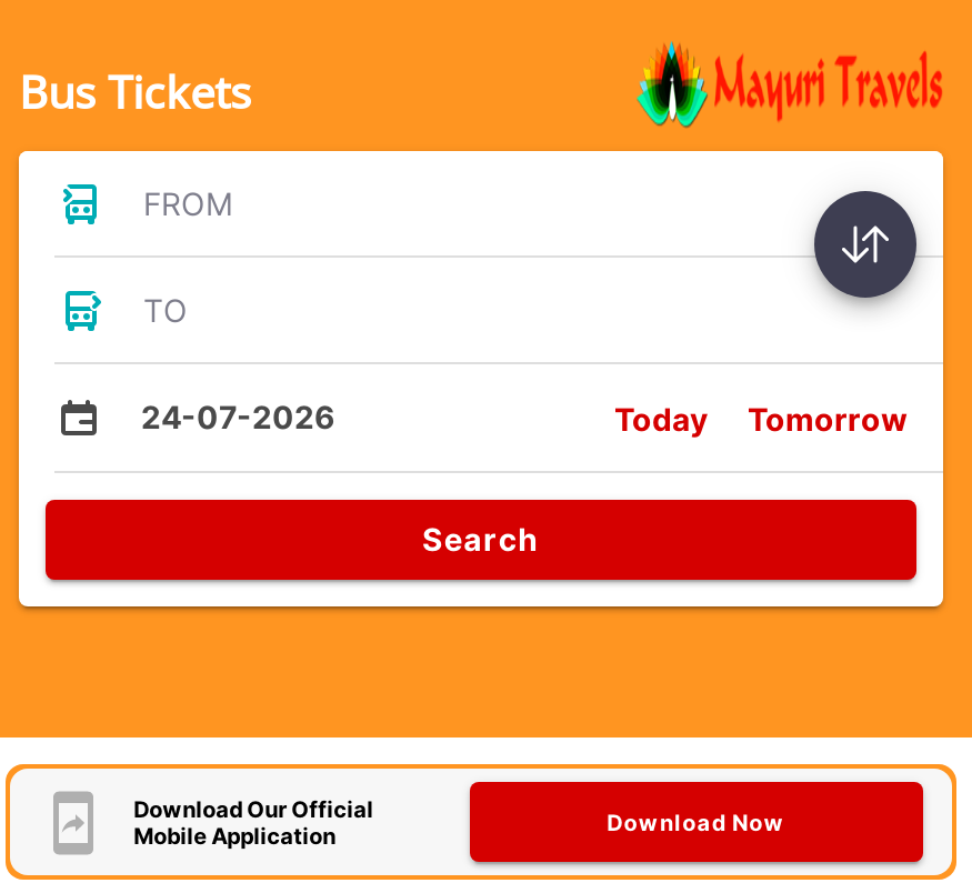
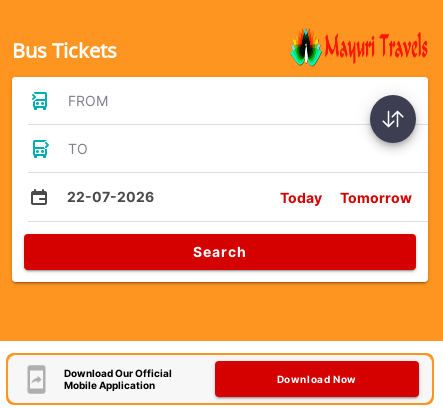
[141,398,334,435] 24-07-2026 -> [67,188,154,205] 22-07-2026

